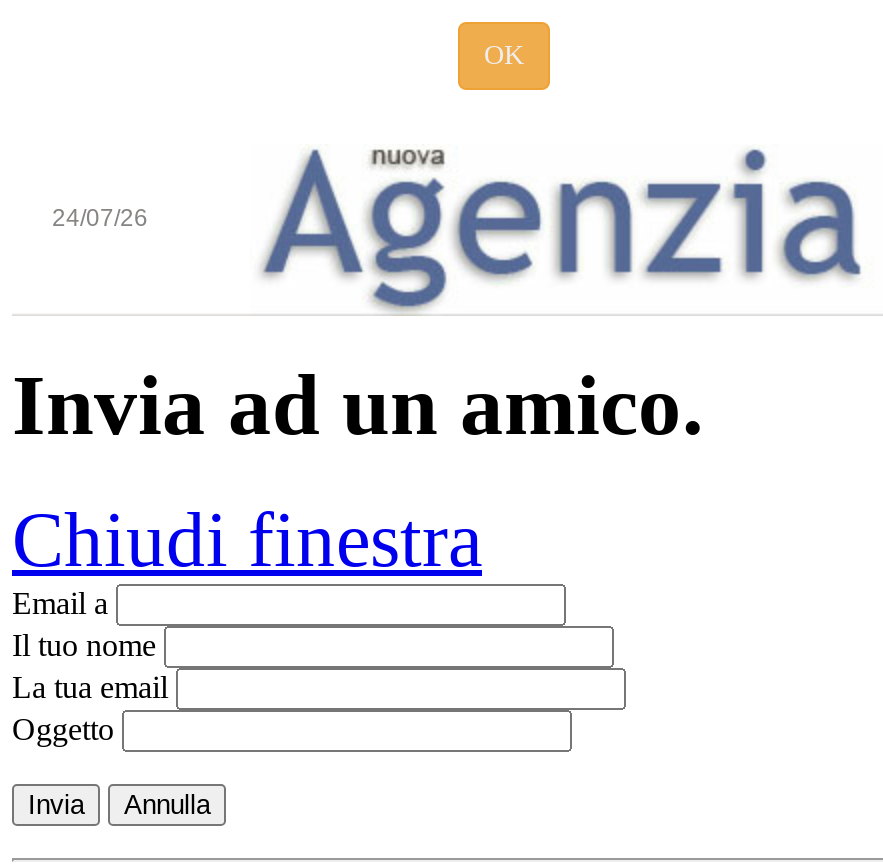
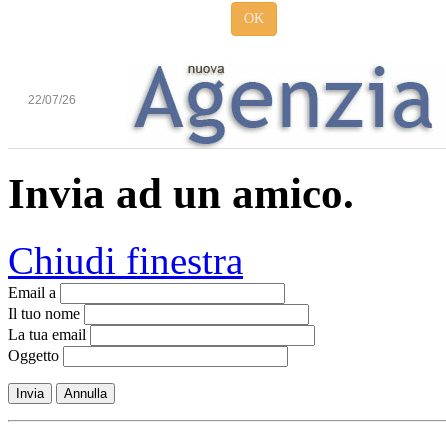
[52,204,148,232] 24/07/26 -> [28,93,76,107] 22/07/26

